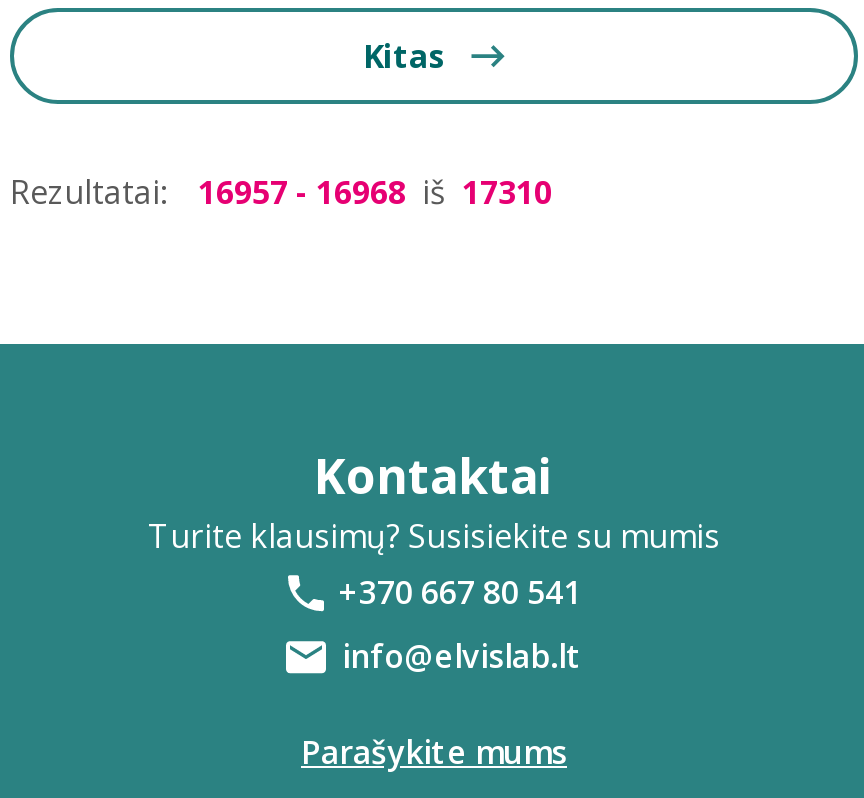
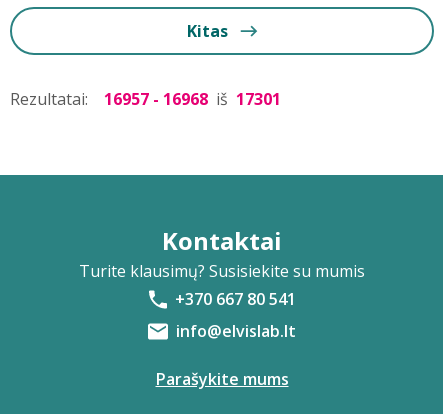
[10,171,552,215] Rezultatai: 16957 - 16968 iš 17310 -> [10,88,281,110] Rezultatai: 16957 - 16968 iš 17301

